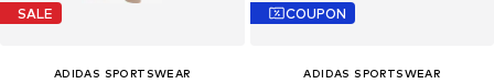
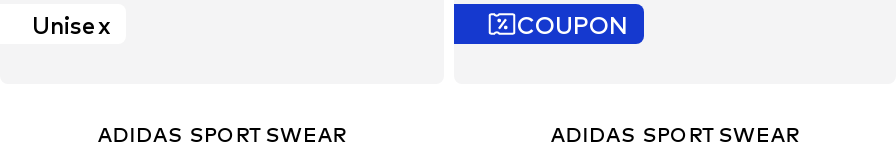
[18,5,53,22] SALE -> [32,10,110,40] Unisex

